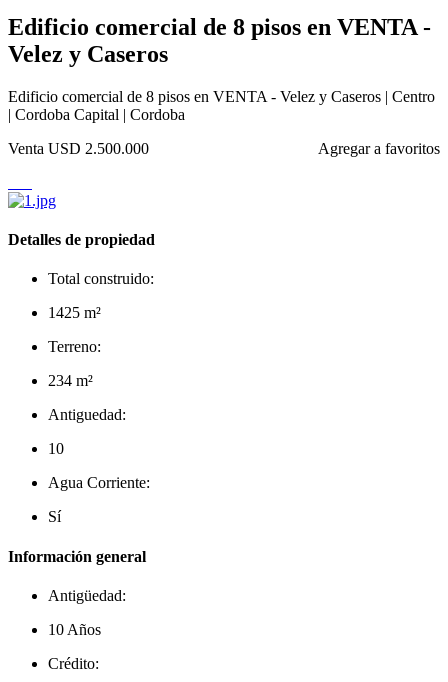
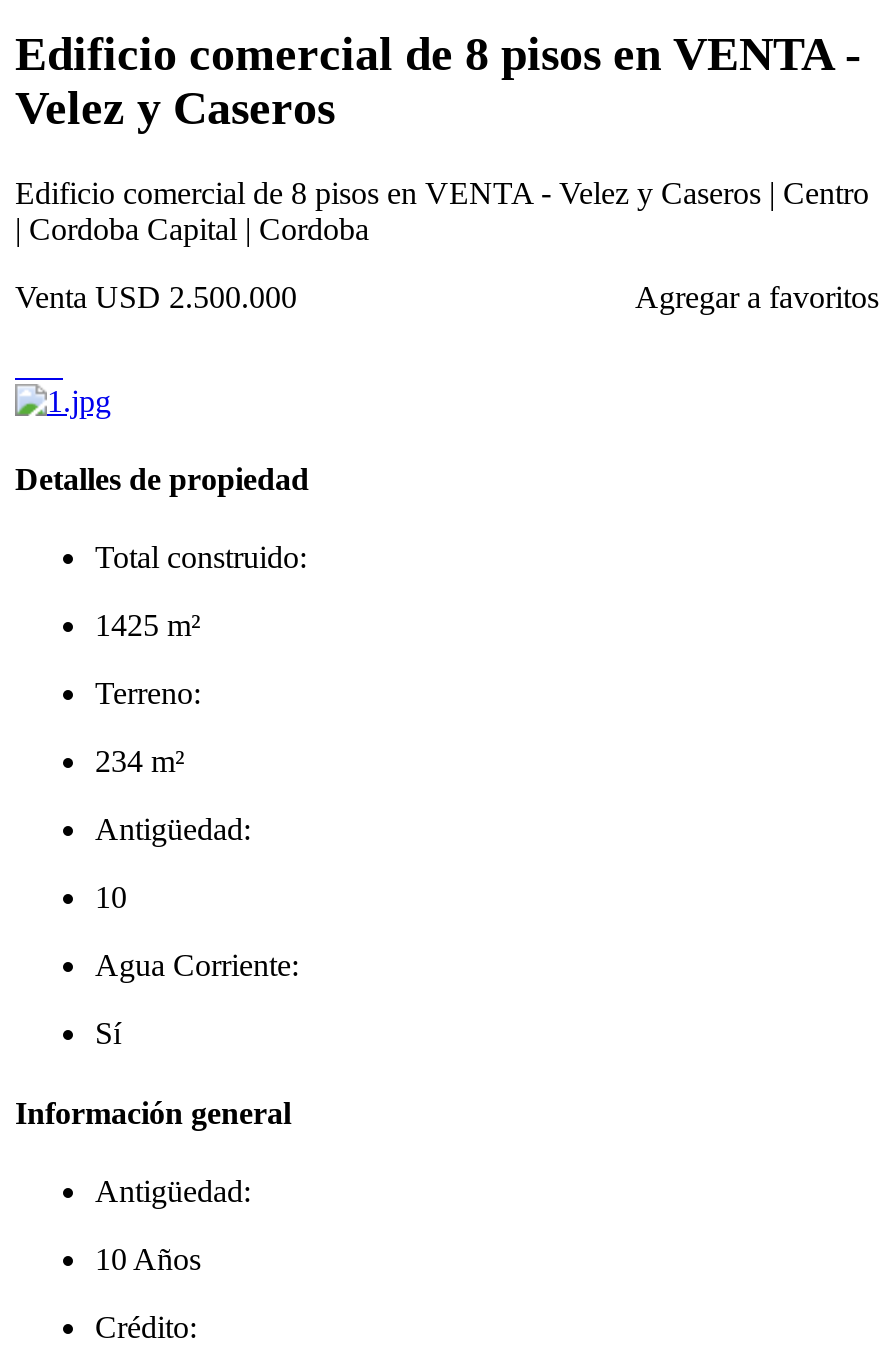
[48,406,126,423] Antiguedad: -> [95,813,251,847] Antigüedad:

